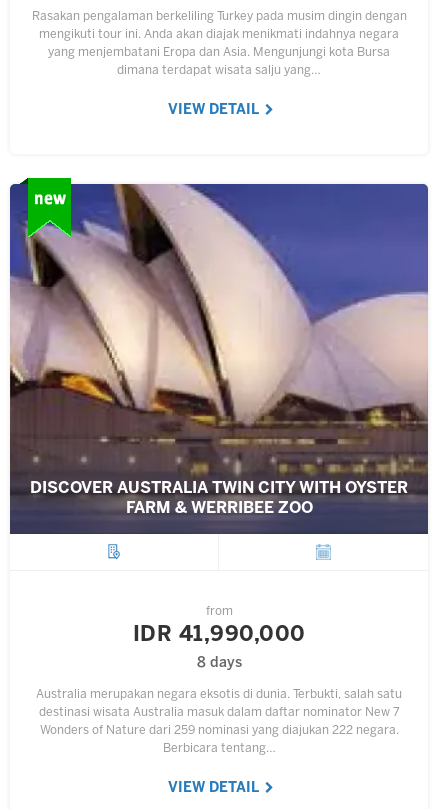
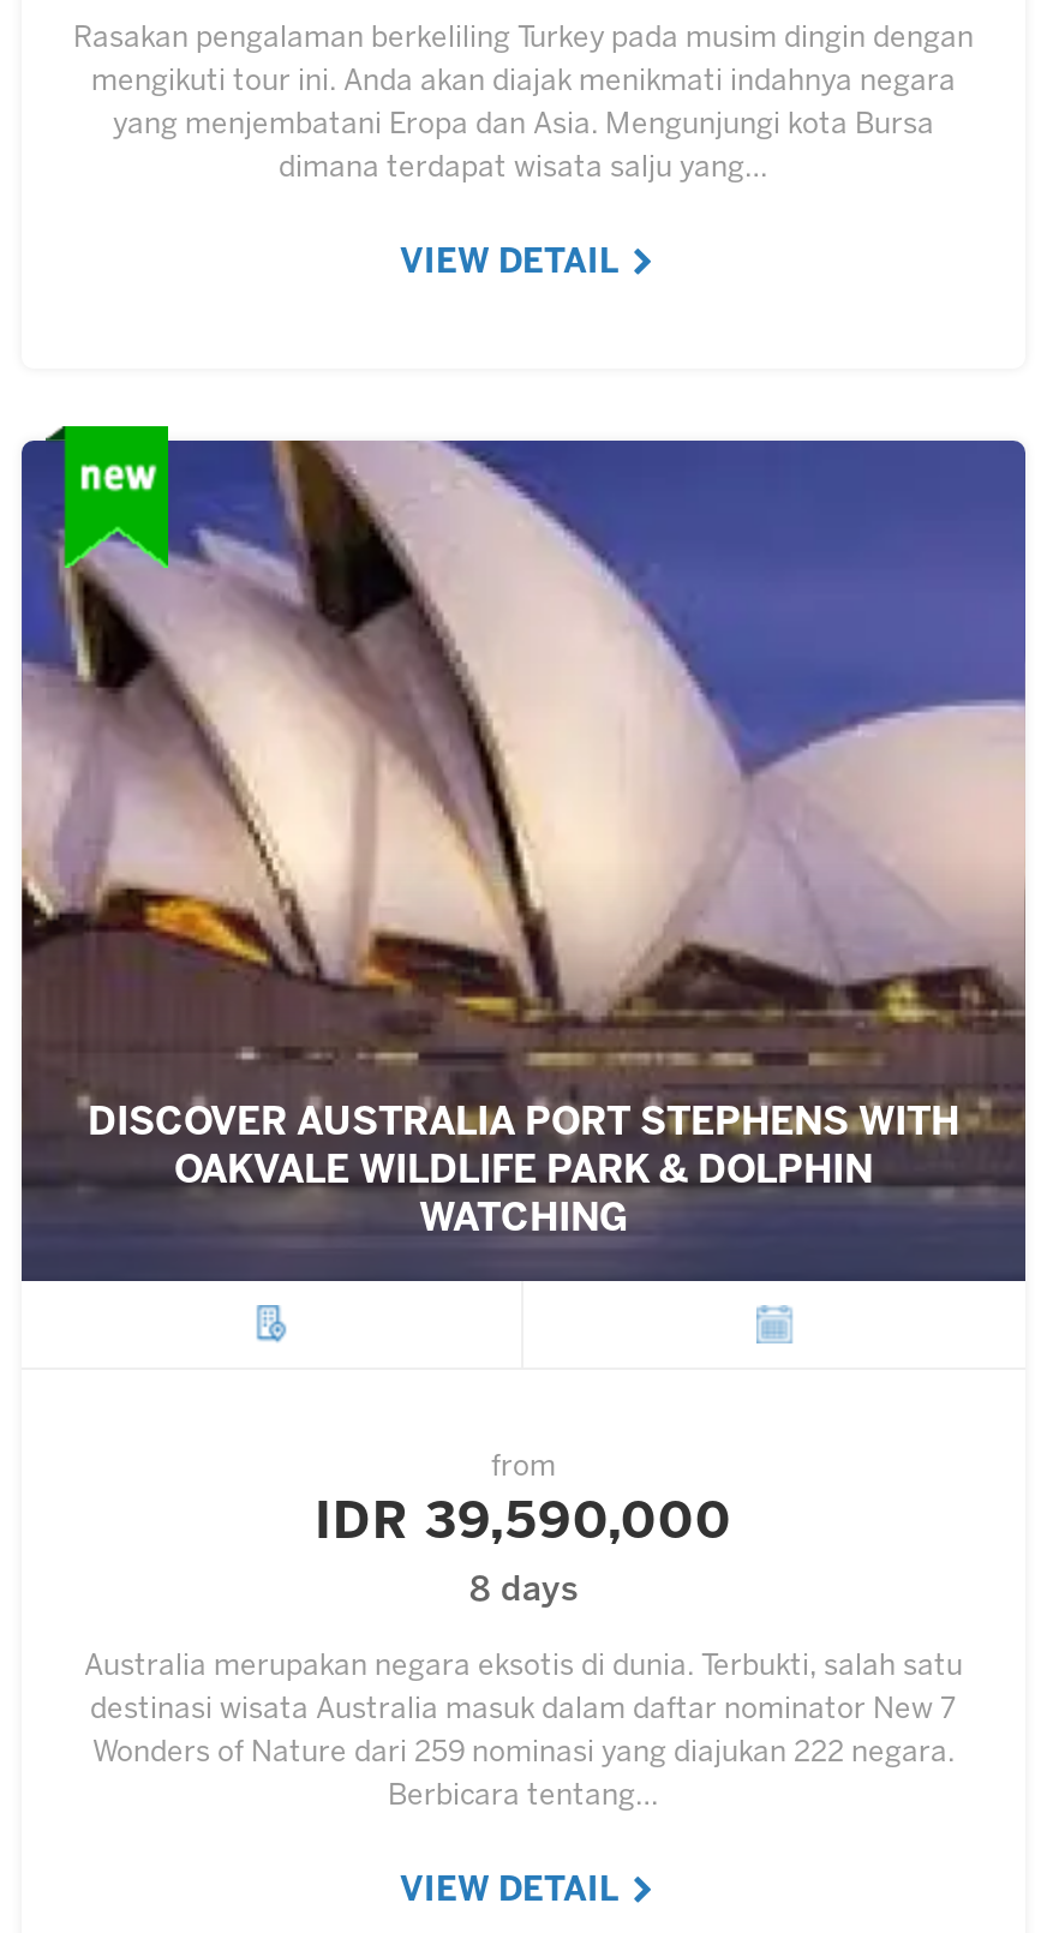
[30,481,408,516] DISCOVER AUSTRALIA TWIN CITY WITH OYSTER | FARM & WERRIBEE ZOO -> [88,1106,959,1238] DISCOVER AUSTRALIA PORT STEPHENS WITH | OAKVALE WILDLIFE PARK & DOLPHIN | WATCHING
[132,625,305,645] IDR 41,990,000 -> [315,1500,732,1548] IDR 39,590,000

